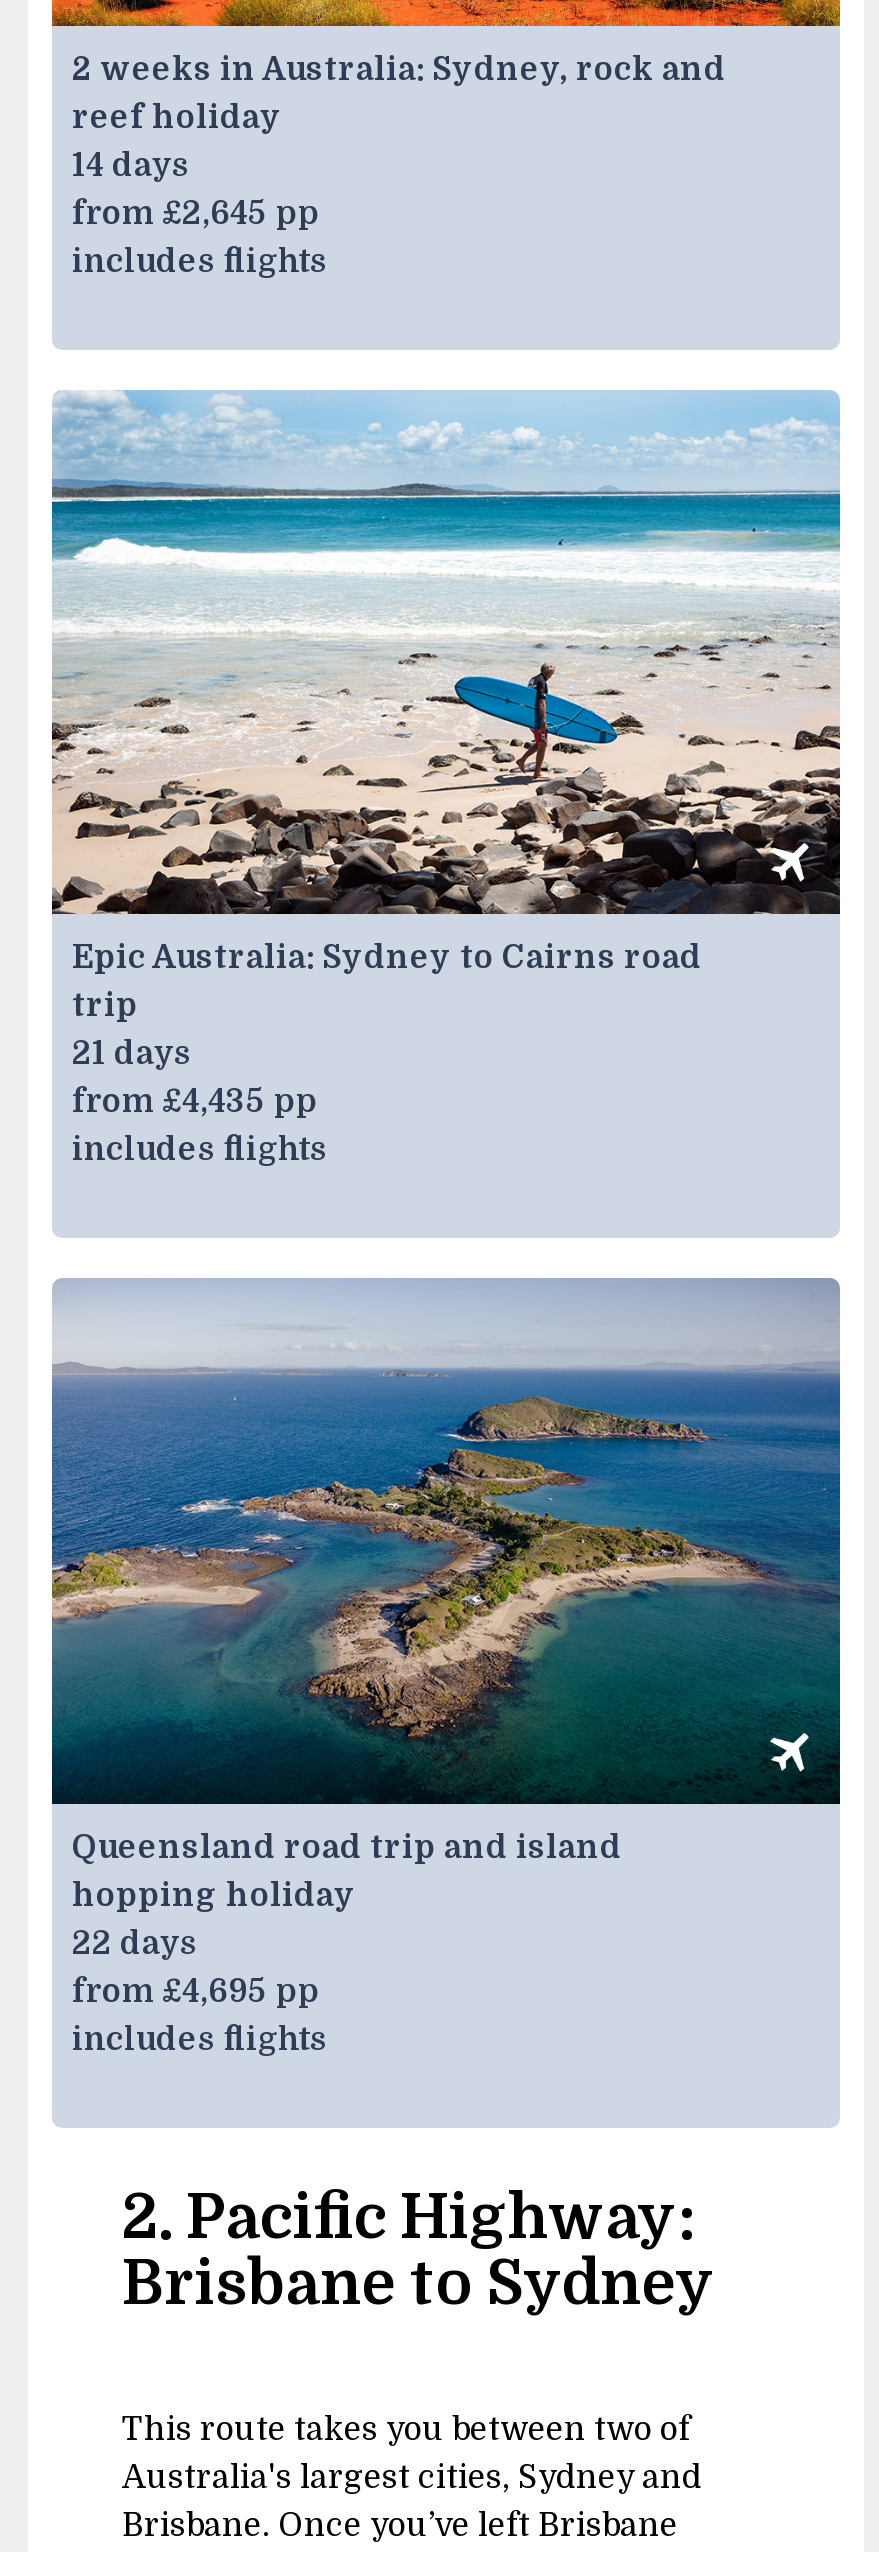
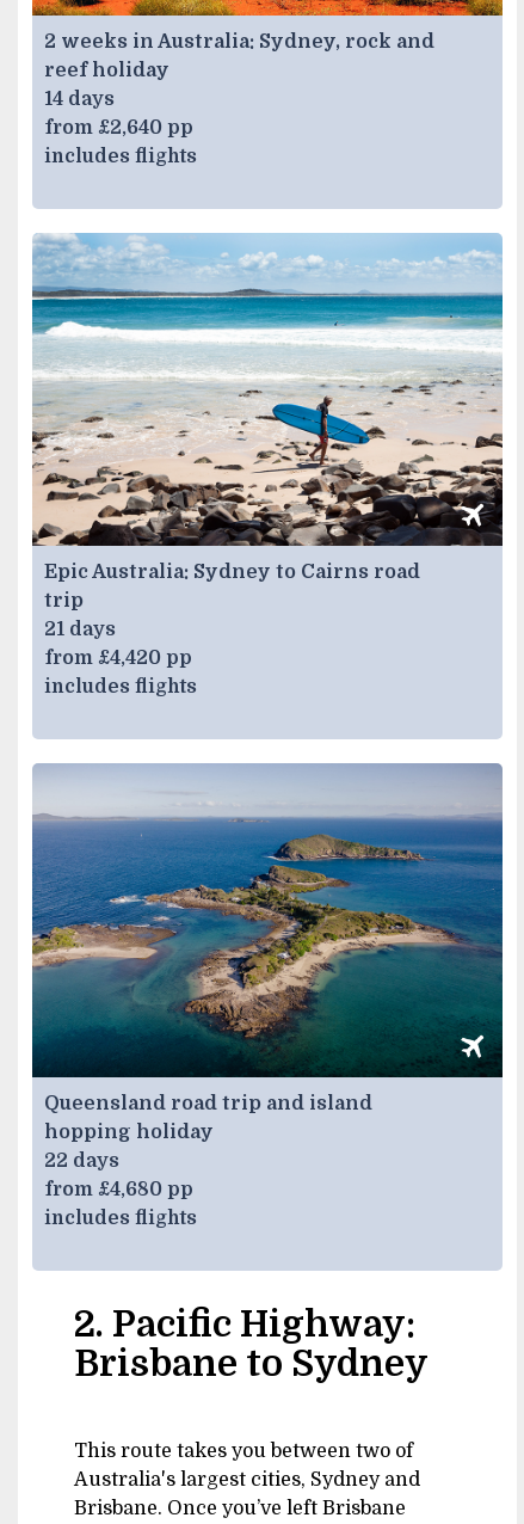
[72,195,320,231] from £2,645 pp -> [44,117,193,138] from £2,640 pp
[72,1084,318,1120] from £4,435 pp -> [44,648,192,669] from £4,420 pp
[72,1974,320,2010] from £4,695 pp -> [44,1179,193,1200] from £4,680 pp

